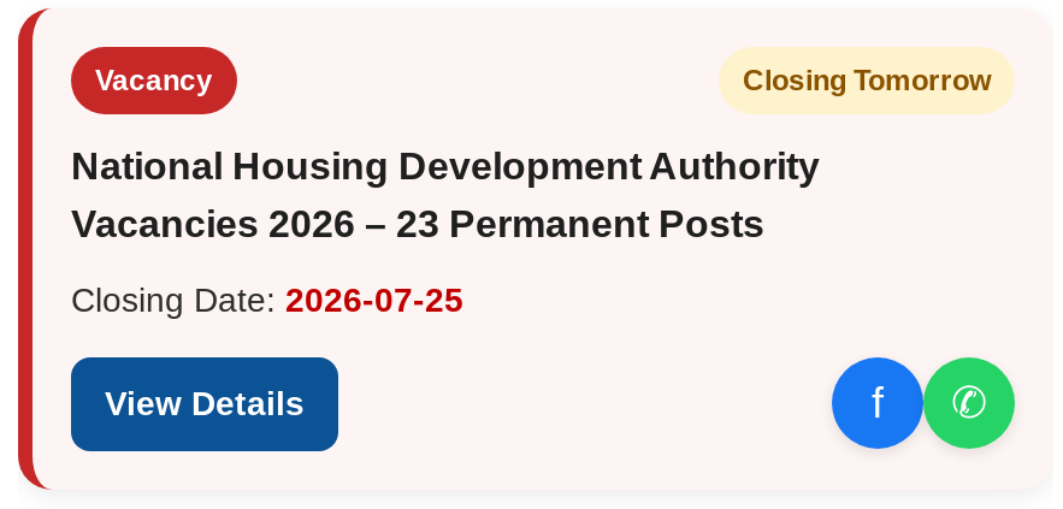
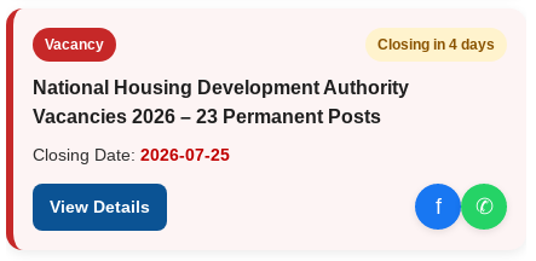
[743,63,991,97] Closing Tomorrow -> [377,36,495,53] Closing in 4 days

